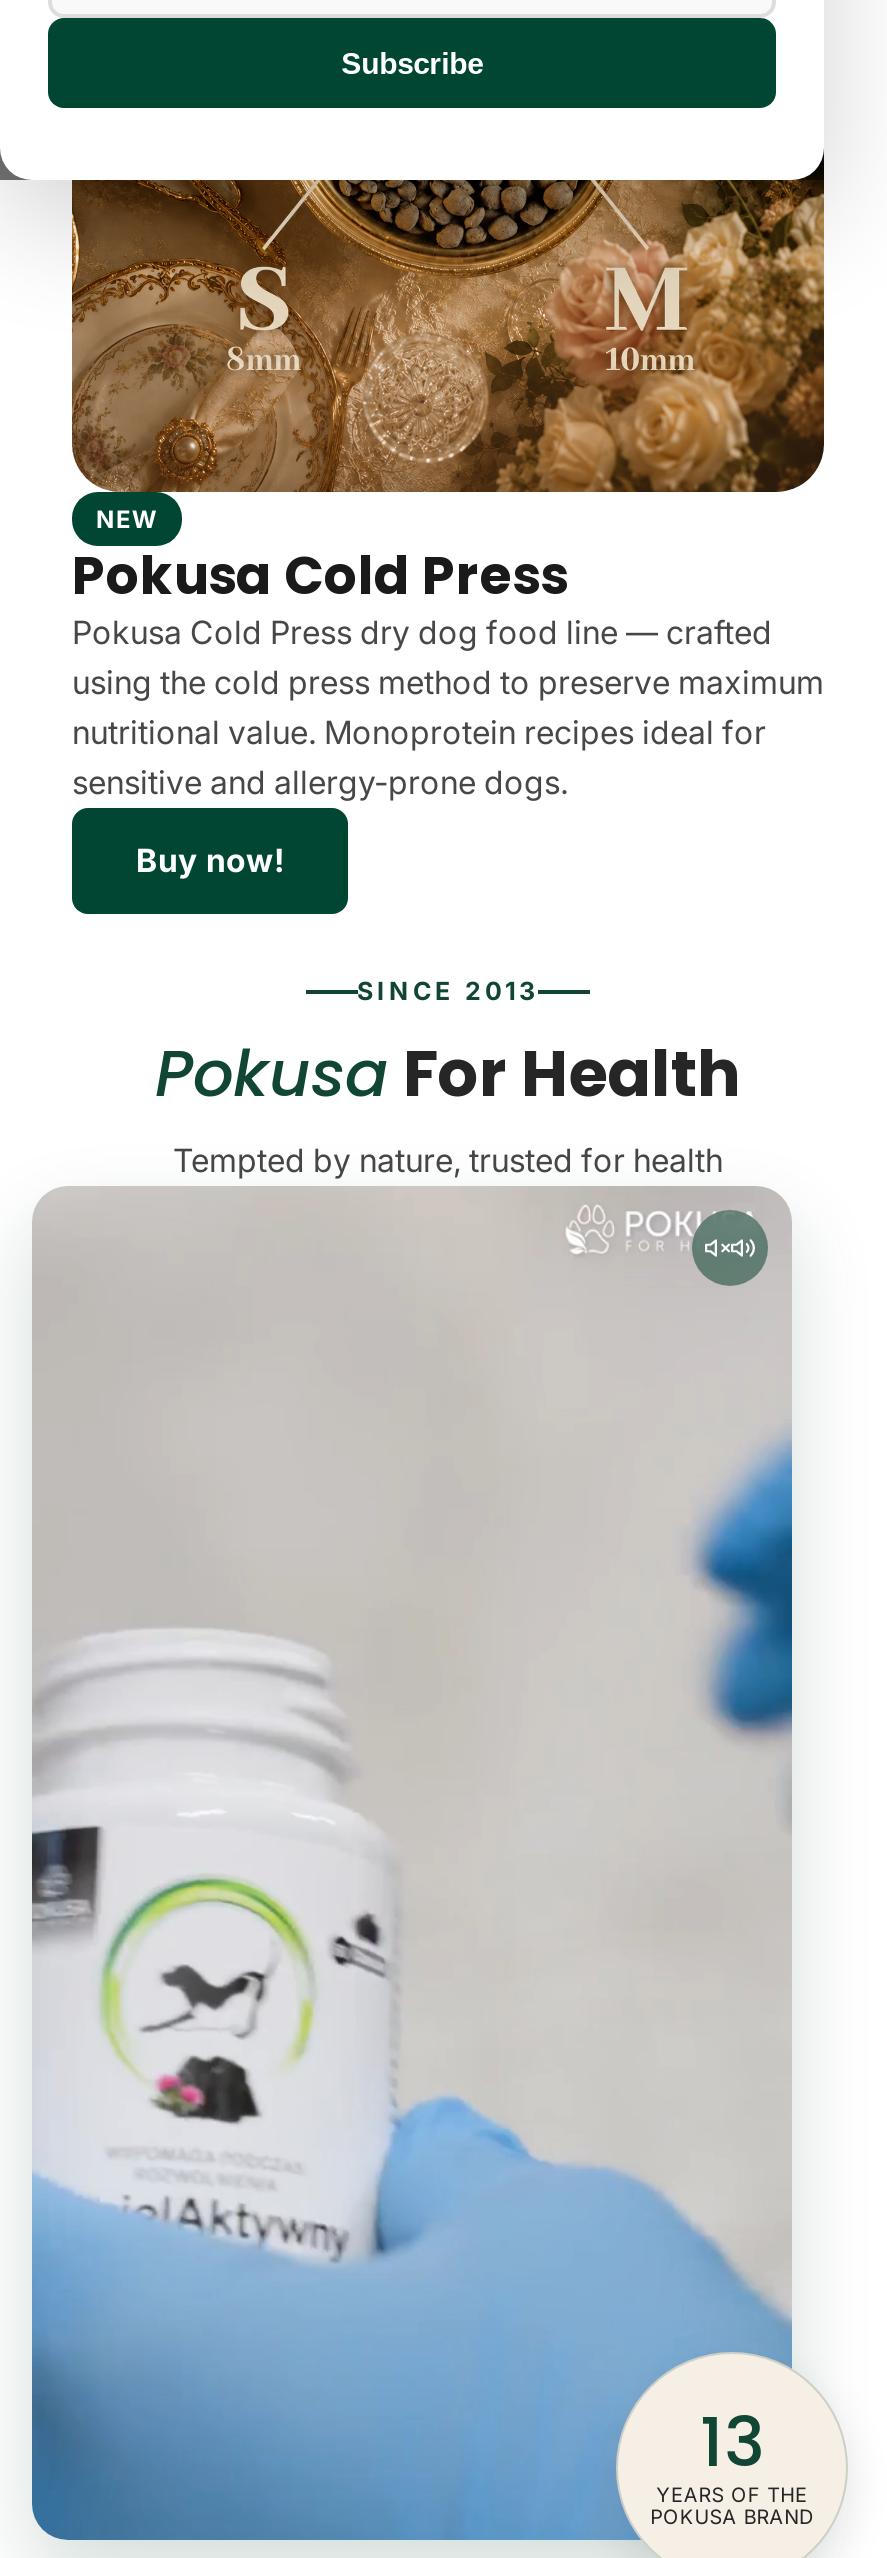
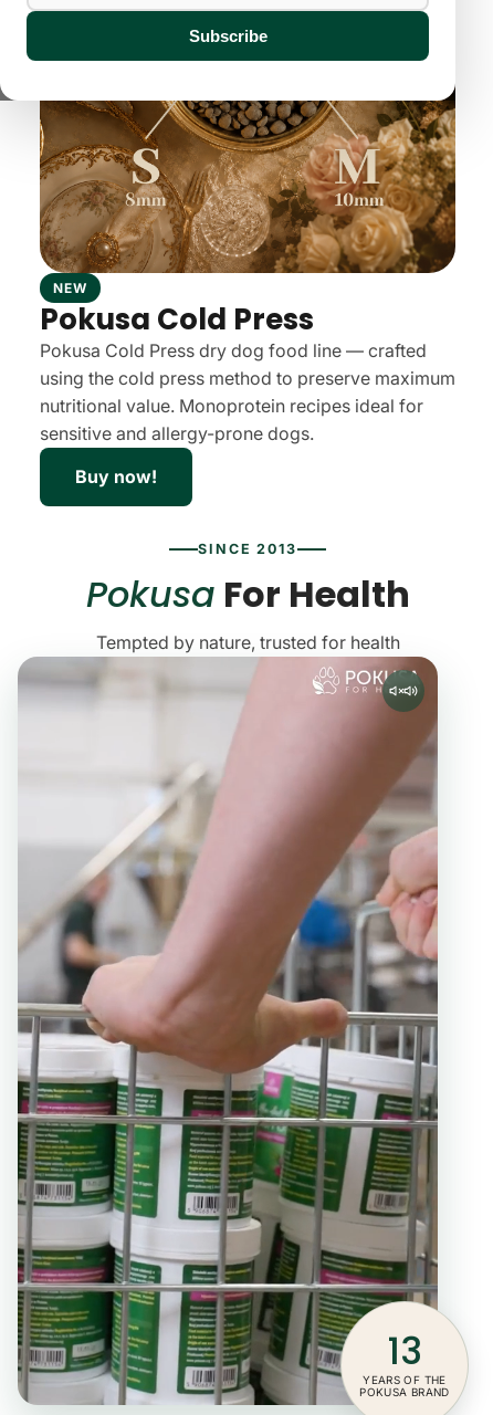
[30,1188,794,2542] [image] -> [17,657,439,1406] [image]

